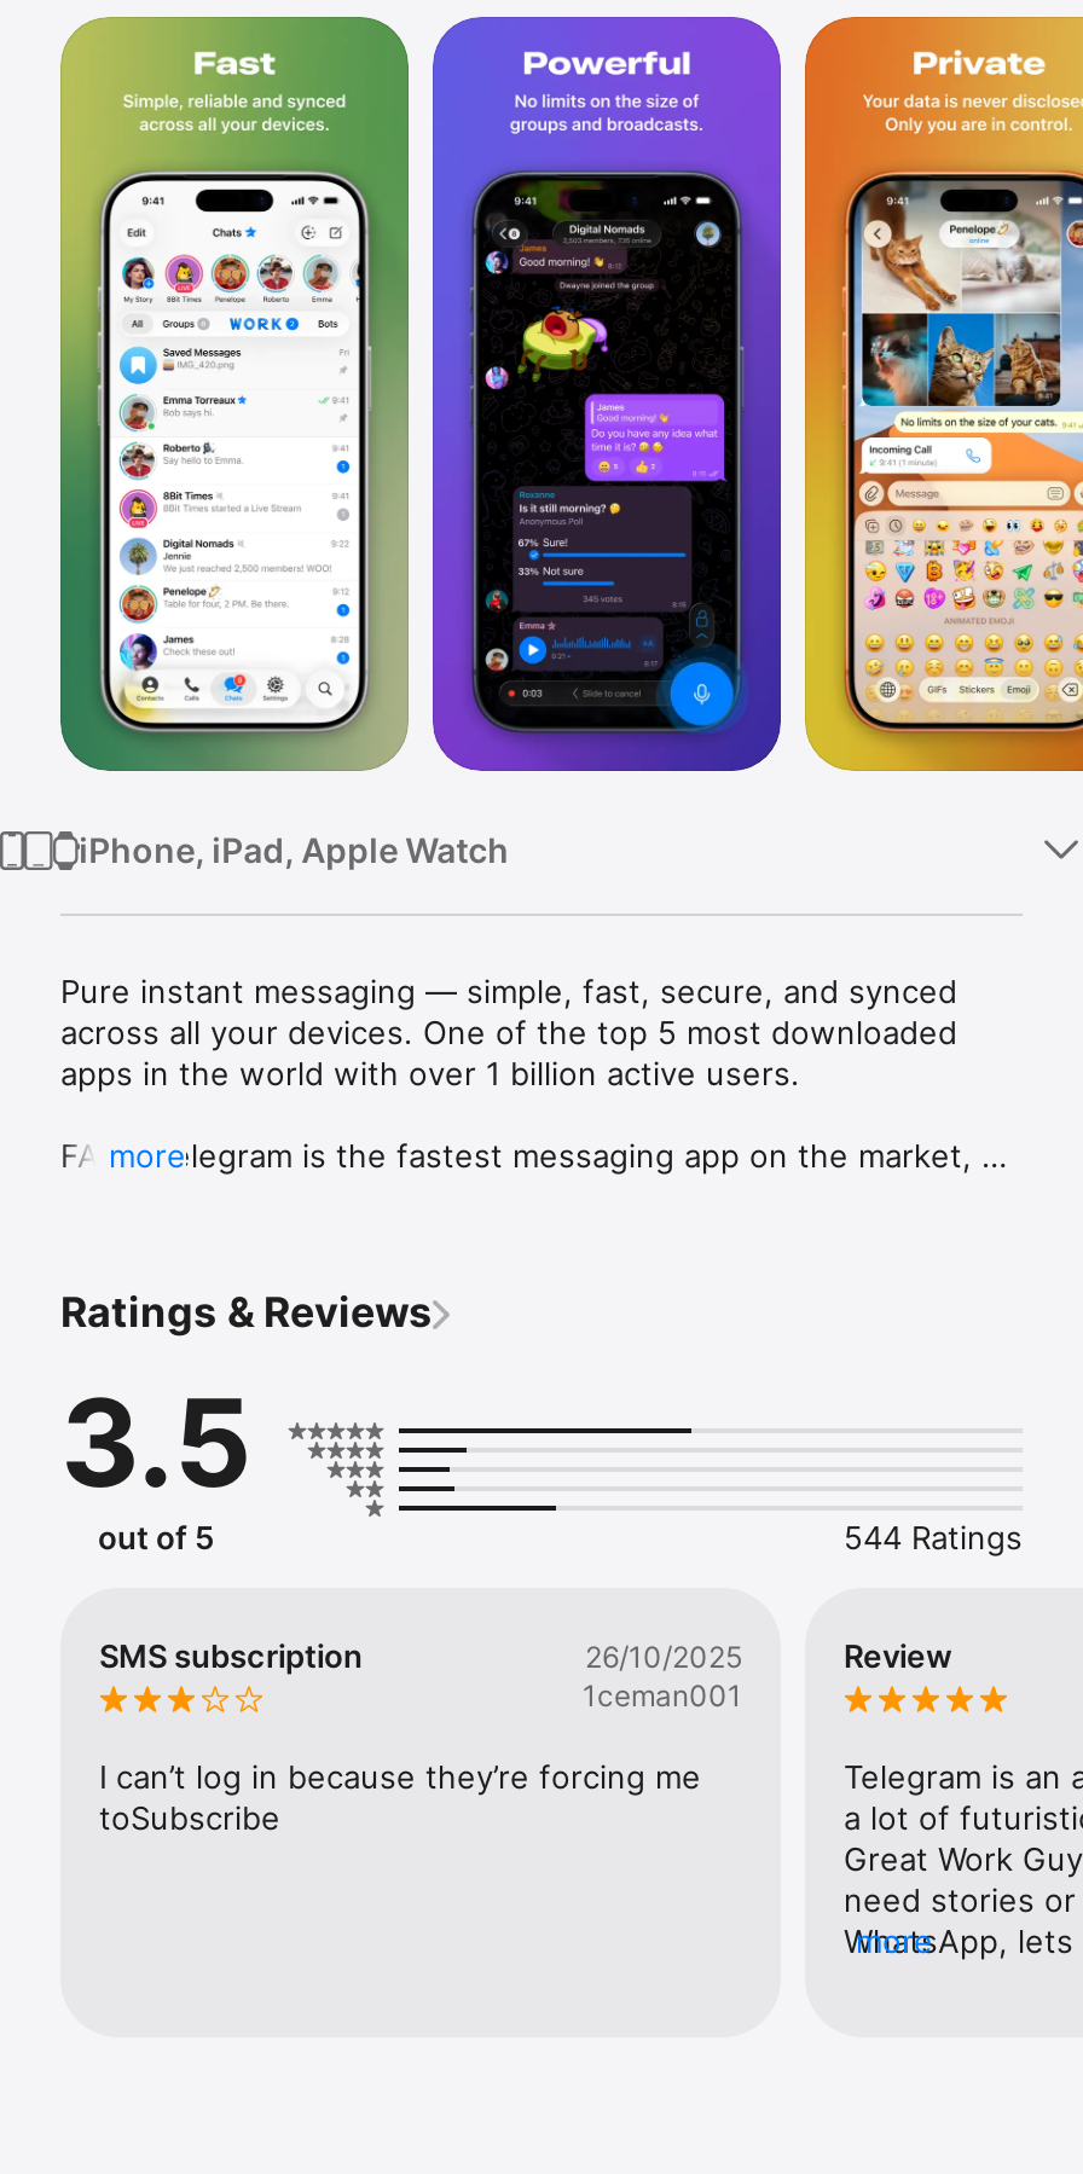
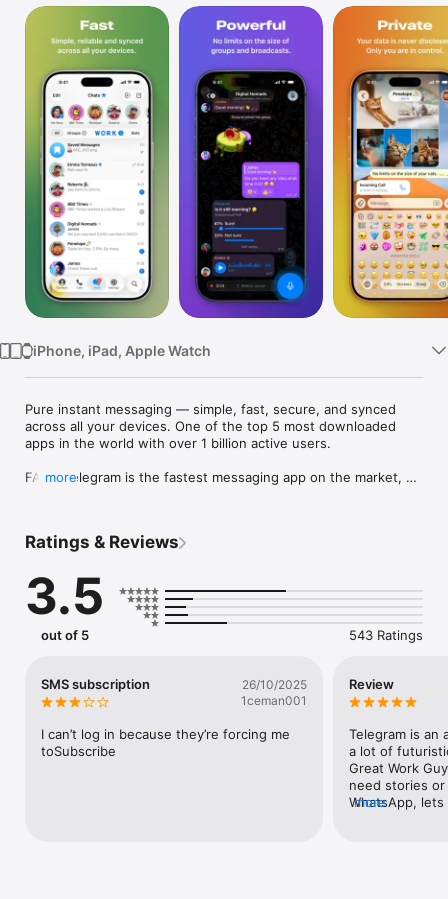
[844,1518,1023,1556] 544 Ratings -> [349,627,423,643] 543 Ratings

